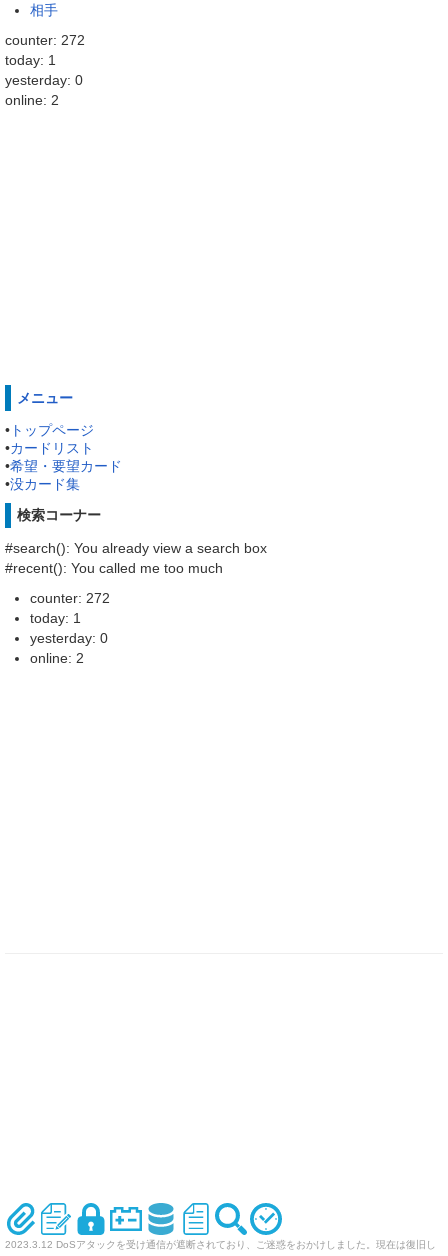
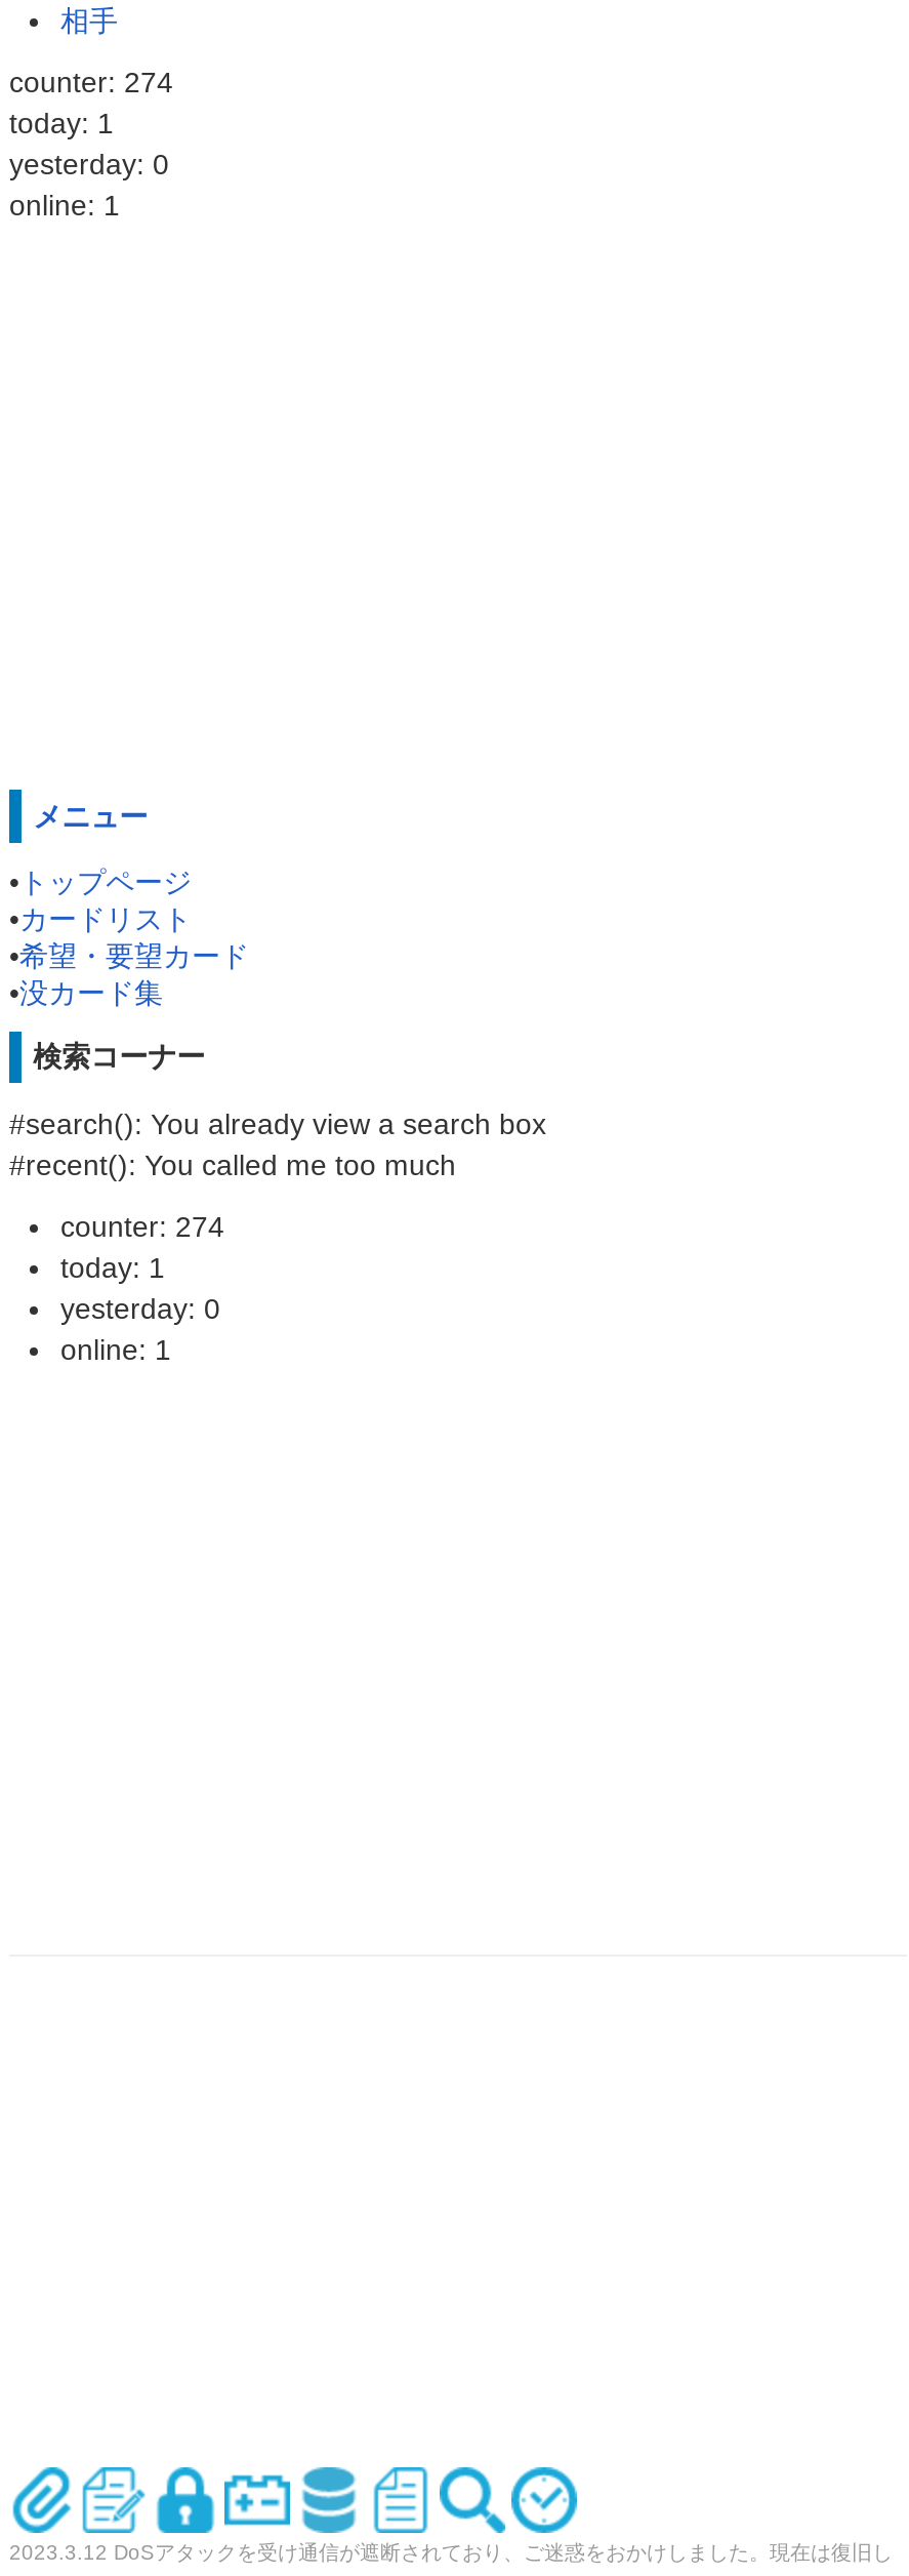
[5,32,85,48] counter: 272 -> [9,66,173,99] counter: 274
[5,92,59,108] online: 2 -> [9,189,120,222] online: 1
[30,590,110,606] counter: 272 -> [60,1211,224,1243] counter: 274
[30,650,84,666] online: 2 -> [60,1334,171,1367] online: 1

